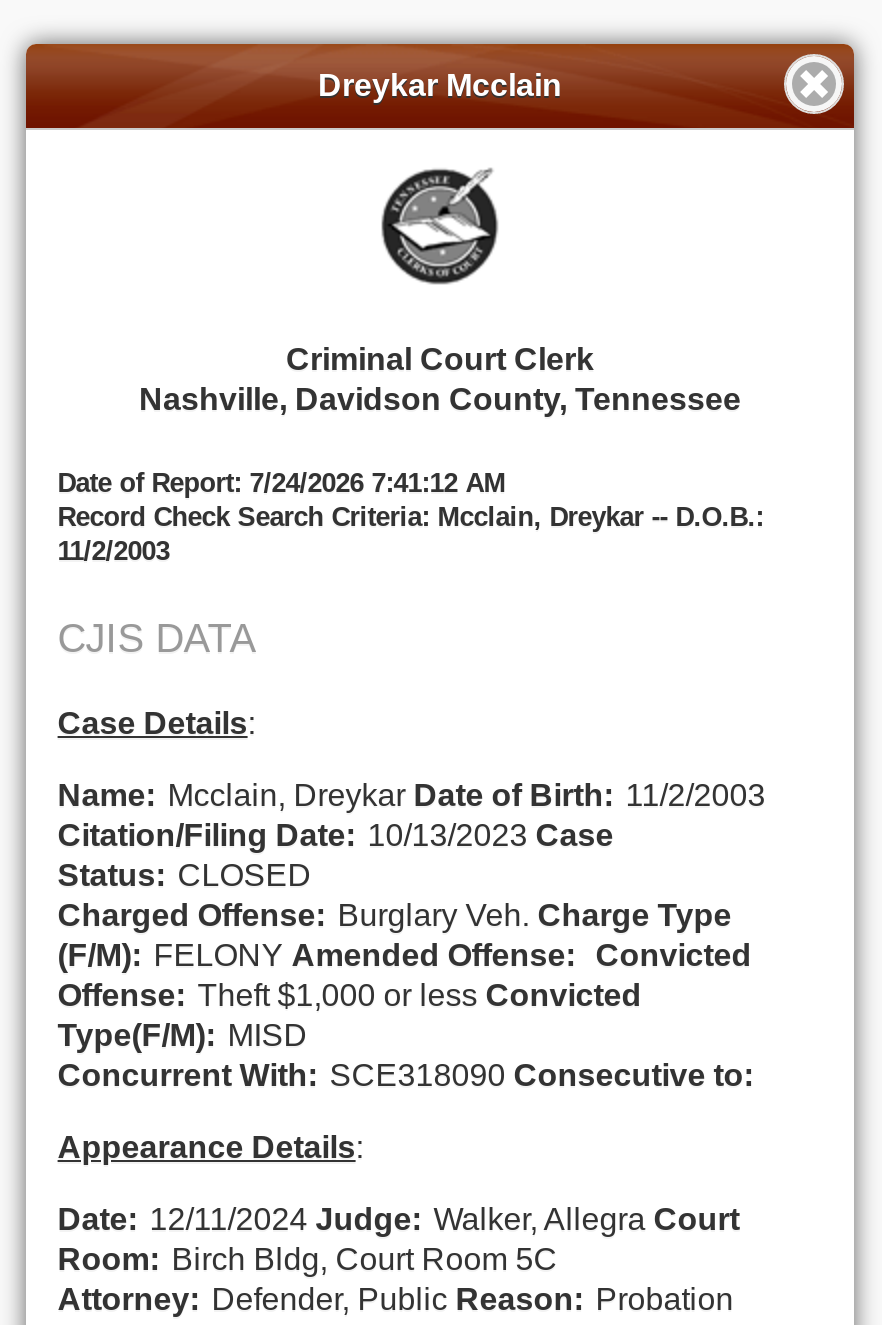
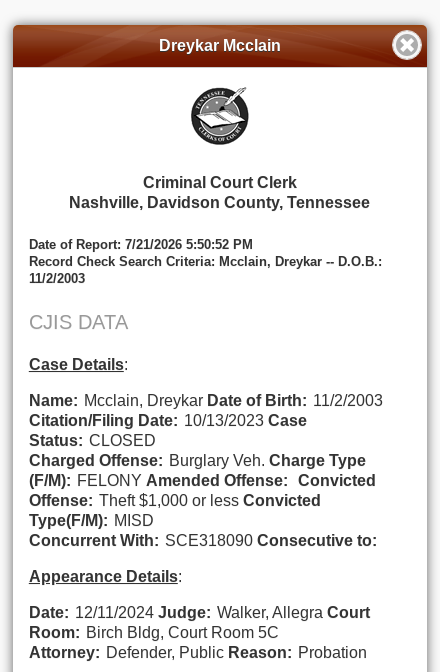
[58,467,506,497] Date of Report: 7/24/2026 7:41:12 AM -> [29,237,253,252] Date of Report: 7/21/2026 5:50:52 PM

